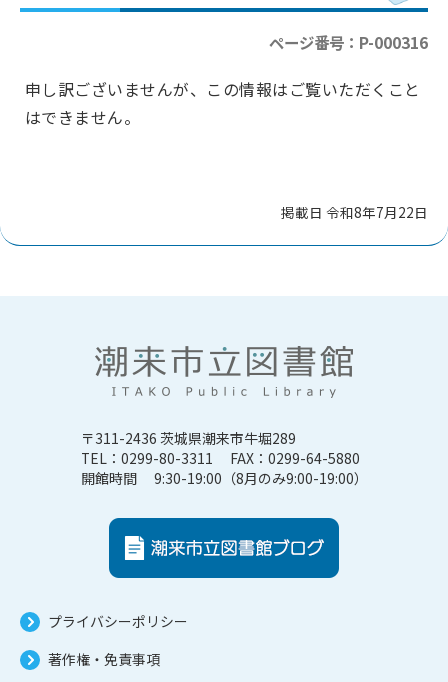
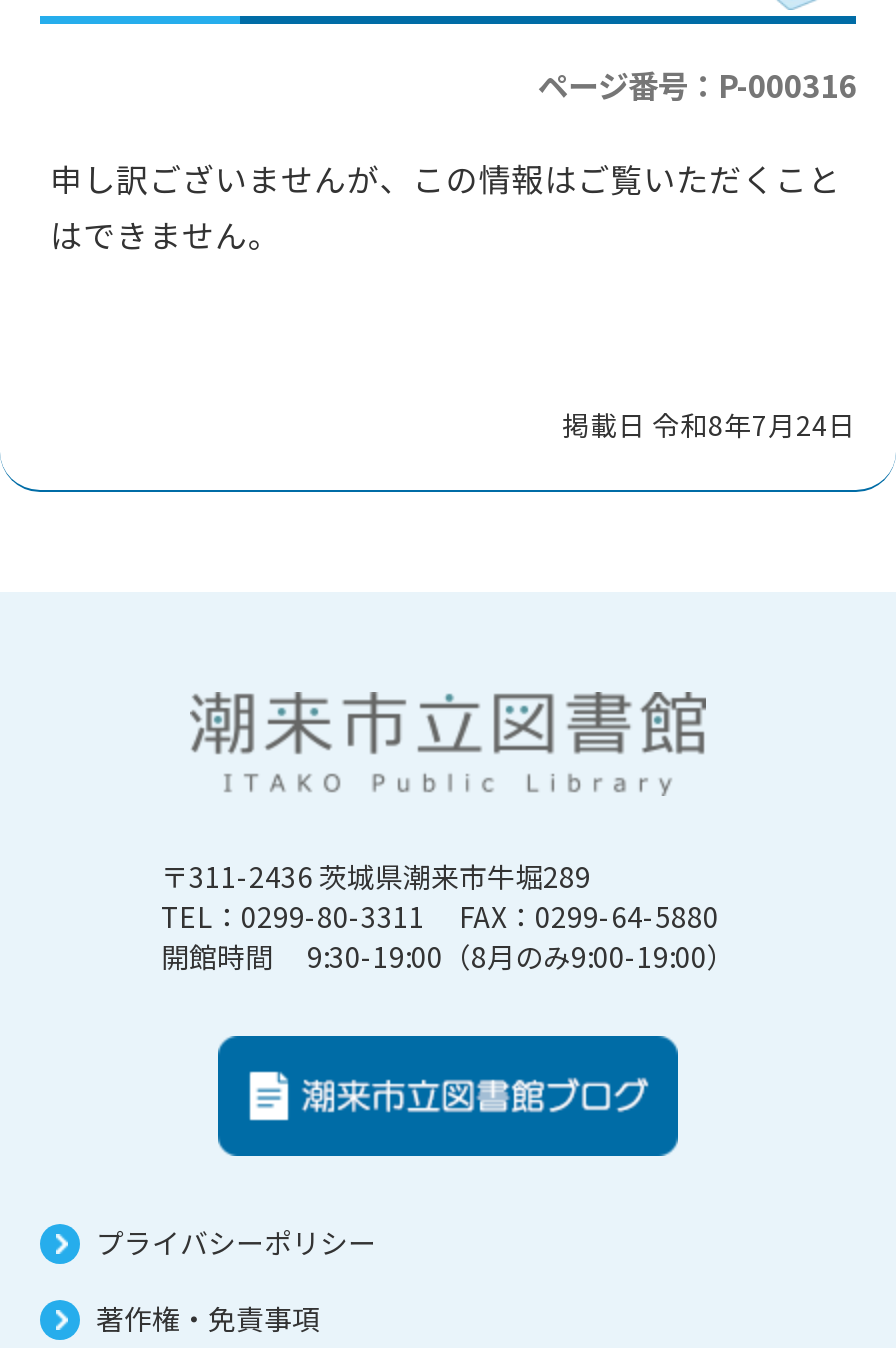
[281,202,428,222] 掲載日 令和8年7月22日 -> [562,405,856,445] 掲載日 令和8年7月24日

